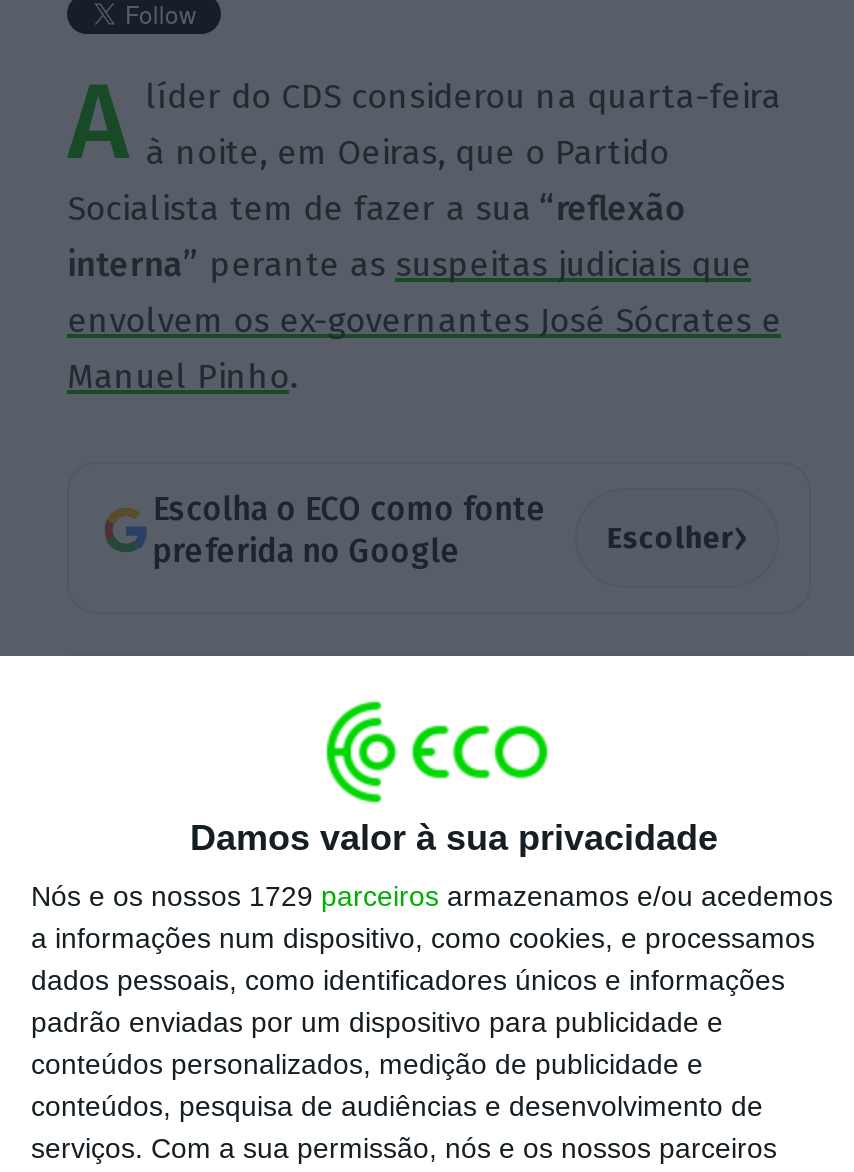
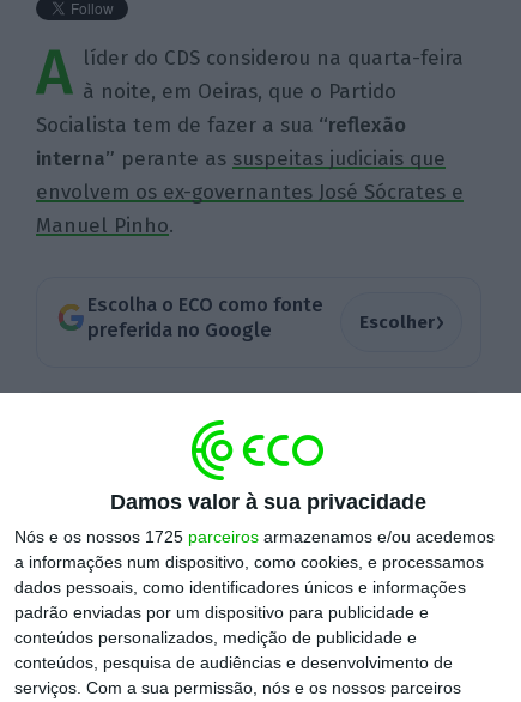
[31,881,833,913] Nós e os nossos 1729 parceiros armazenamos e/ou acedemos -> [14,528,495,547] Nós e os nossos 1725 parceiros armazenamos e/ou acedemos

